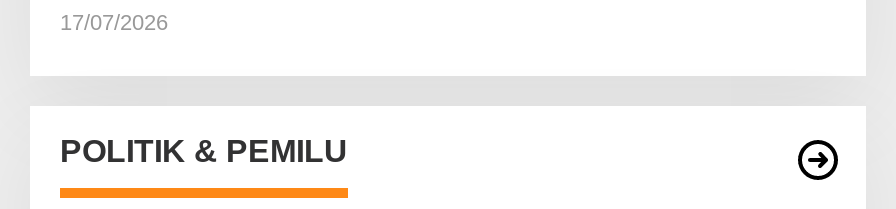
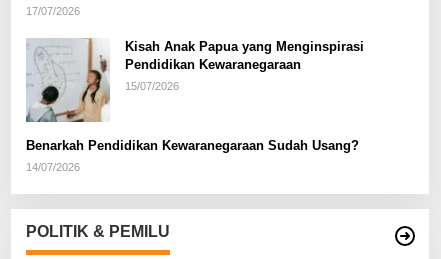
none -> [25,38,364,123] [image] | Kisah Anak Papua yang Menginspirasi | Pendidikan Kewaranegaraan | 15/07/2026
none -> [26,137,359,172] Benarkah Pendidikan Kewaranegaraan Sudah Usang? | 14/07/2026

